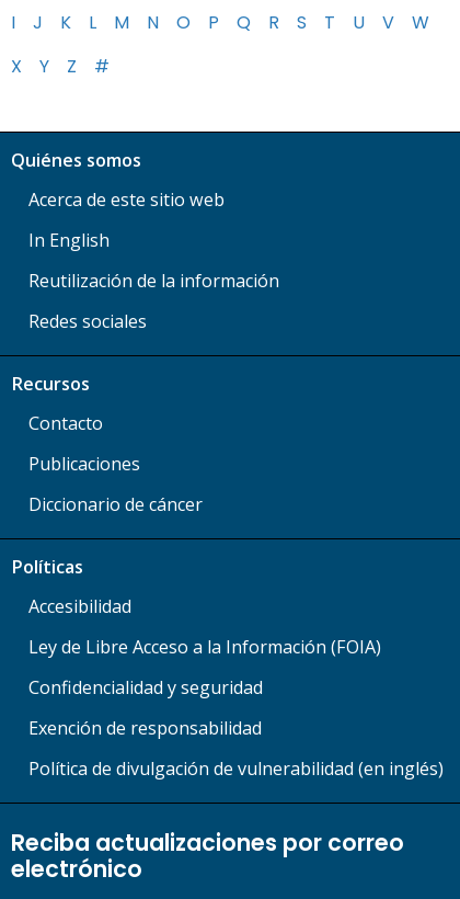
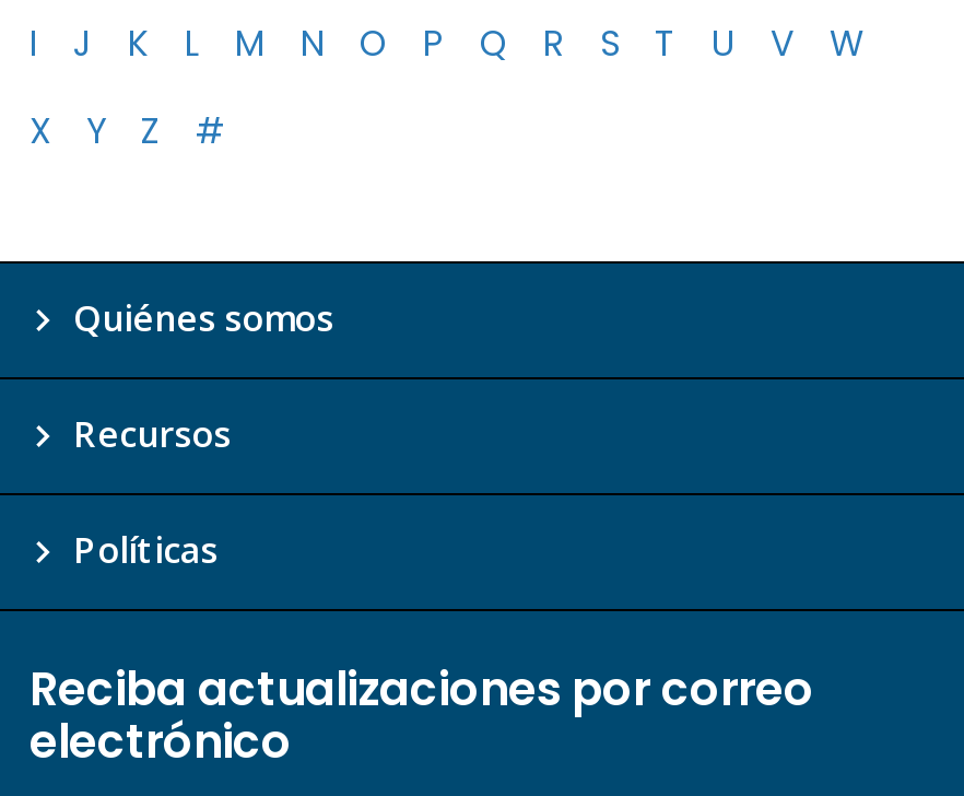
[28,187,279,333] Acerca de este sitio web | In English | Reutilización de la información | Redes sociales -> none
[28,411,203,516] Contacto | Publicaciones | Diccionario de cáncer -> none
[28,594,444,780] Accesibilidad | Ley de Libre Acceso a la Información (FOIA) | Confidencialidad y seguridad | Exención de responsabilidad | Política de divulgación de vulnerabilidad (en inglés) -> none

